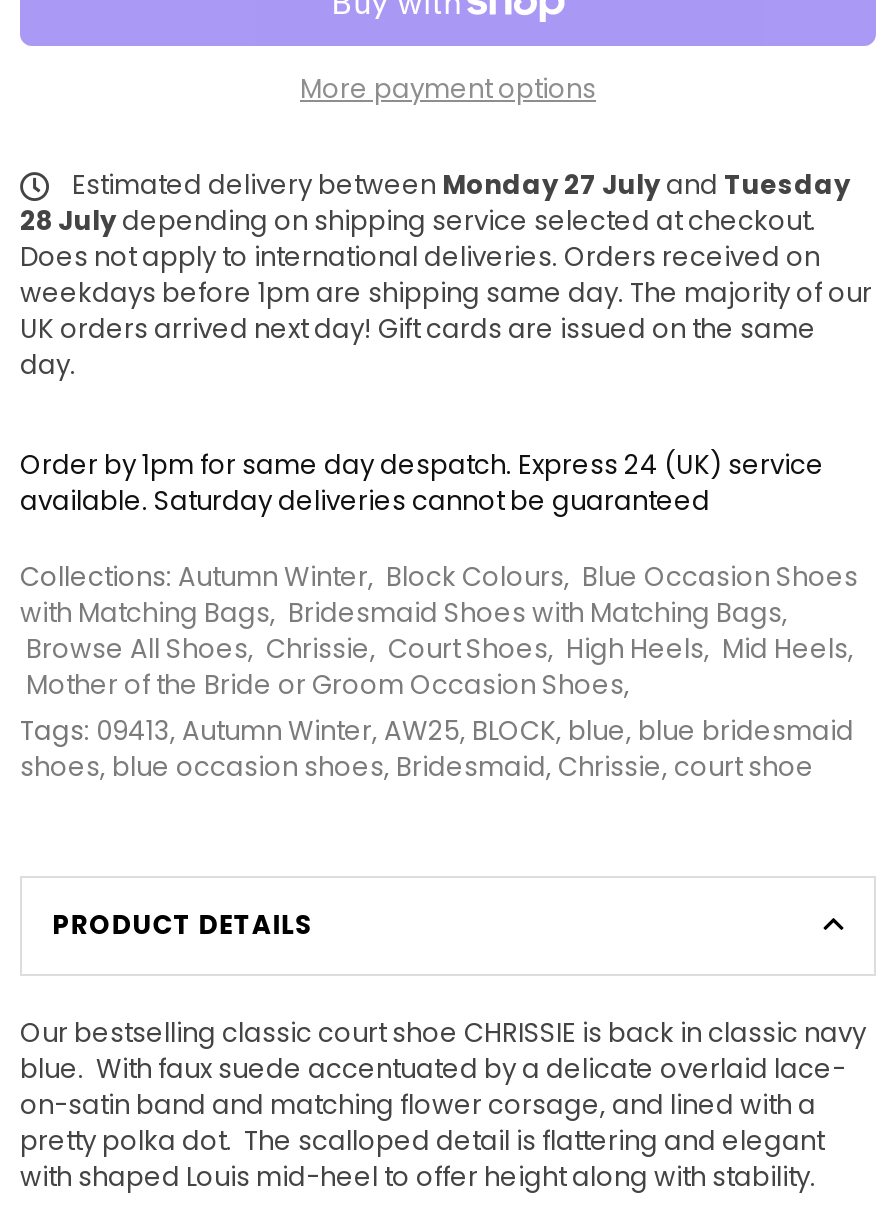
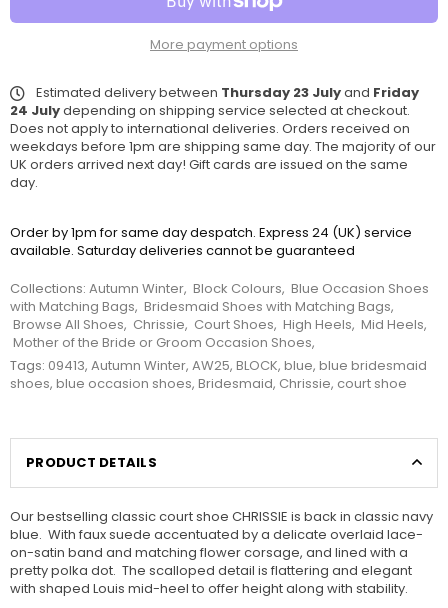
[66,167,850,205] Estimated delivery between Monday 27 July and Tuesday -> [33,83,419,102] Estimated delivery between Thursday 23 July and Friday
[20,203,816,241] 28 July depending on shipping service selected at checkout. -> [10,101,410,120] 24 July depending on shipping service selected at checkout.

